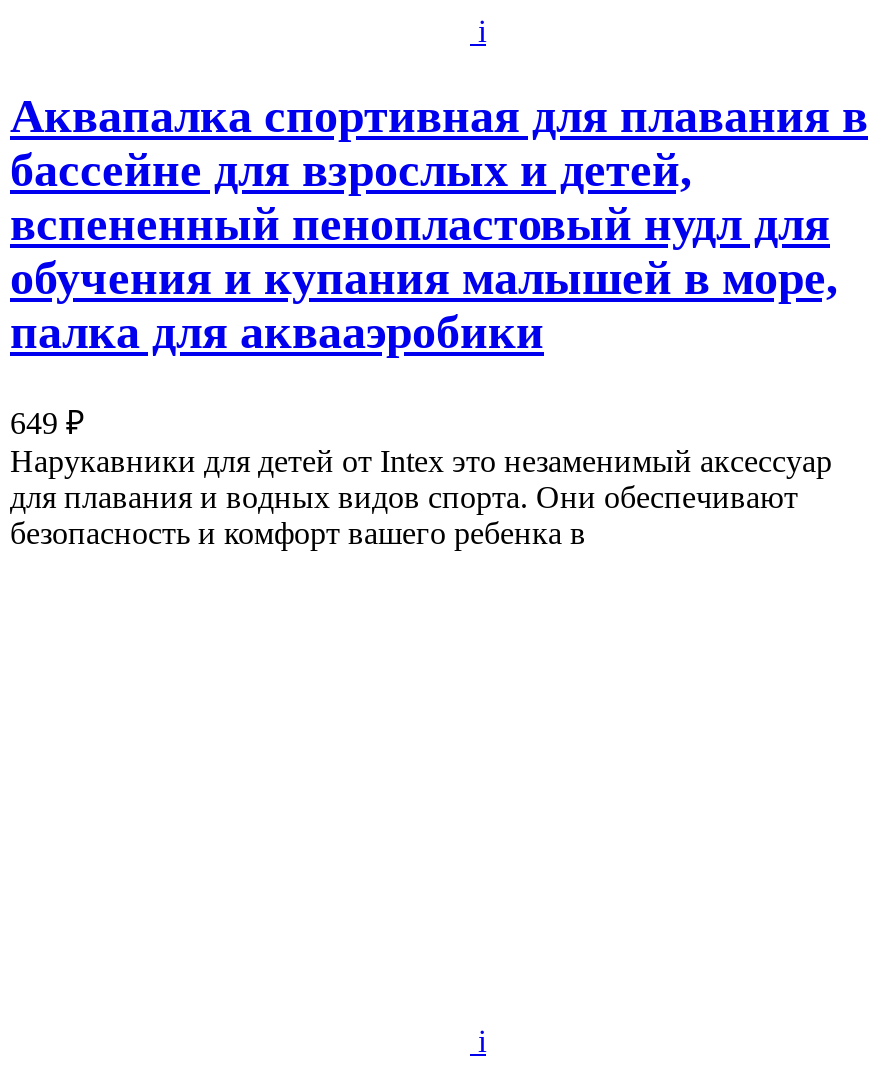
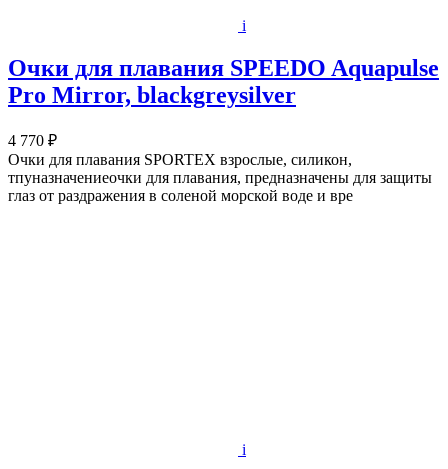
[10,91,868,359] Аквапалка спортивная для плавания в | бассейне для взрослых и детей, | вспененный пенопластовый нудл для | обучения и купания малышей в море, | палка для аквааэробики -> [8,55,439,108] Очки для плавания SPEEDO Aquapulse | Pro Mirror, blackgreysilver
[10,406,832,550] 649 ₽ | Нарукавники для детей от Intex это незаменимый аксессуар | для плавания и водных видов спорта. Они обеспечивают | безопасность и комфорт вашего ребенка в -> [8,132,432,204] 4 770 ₽ | Очки для плавания SPORTEX взрослые, силикон, | тпуназначениеочки для плавания, предназначены для защиты | глаз от раздражения в соленой морской воде и вре

